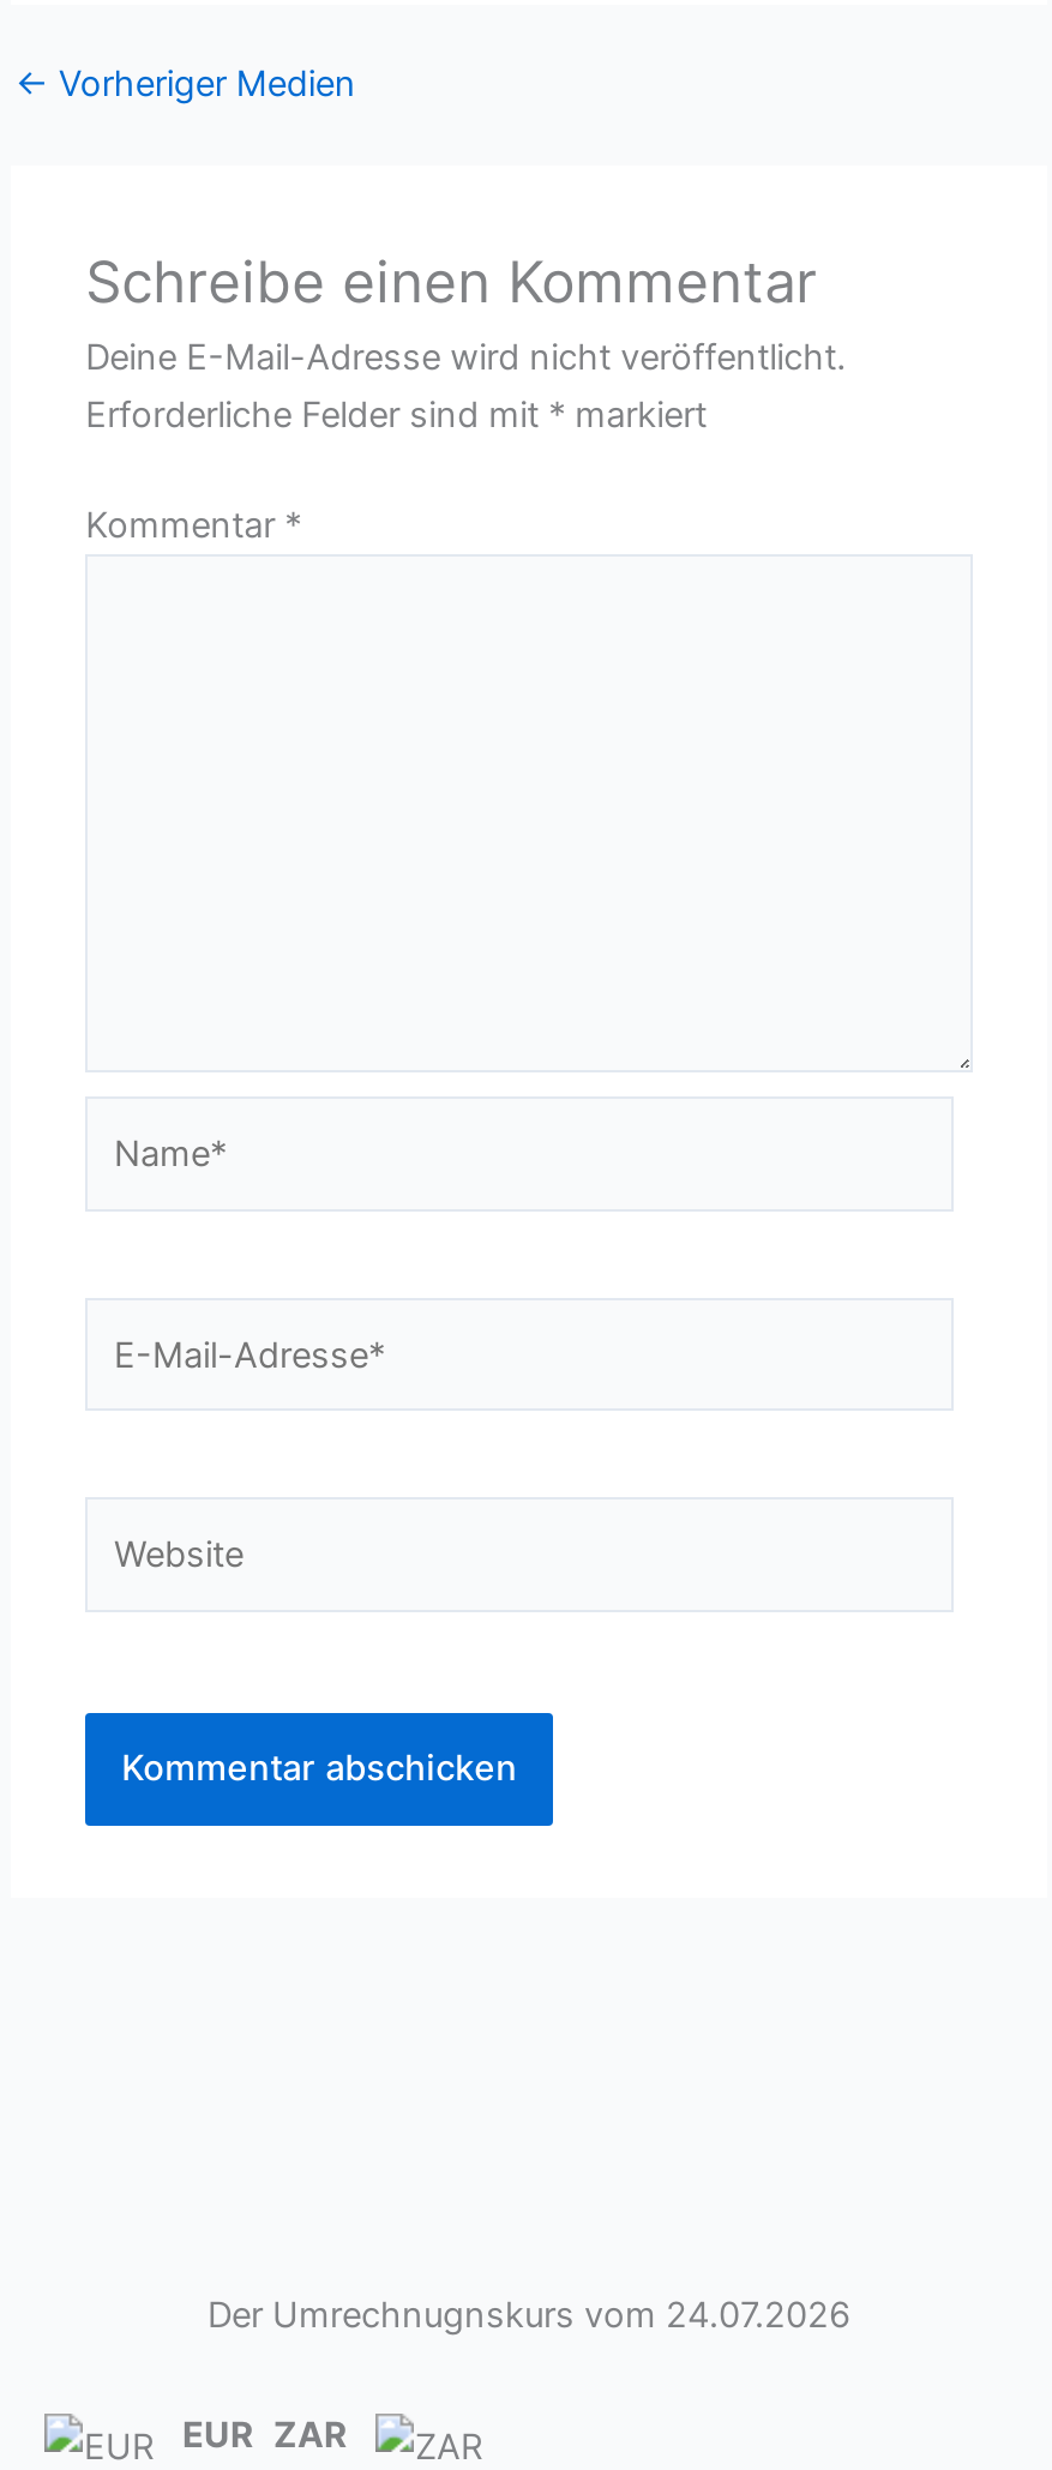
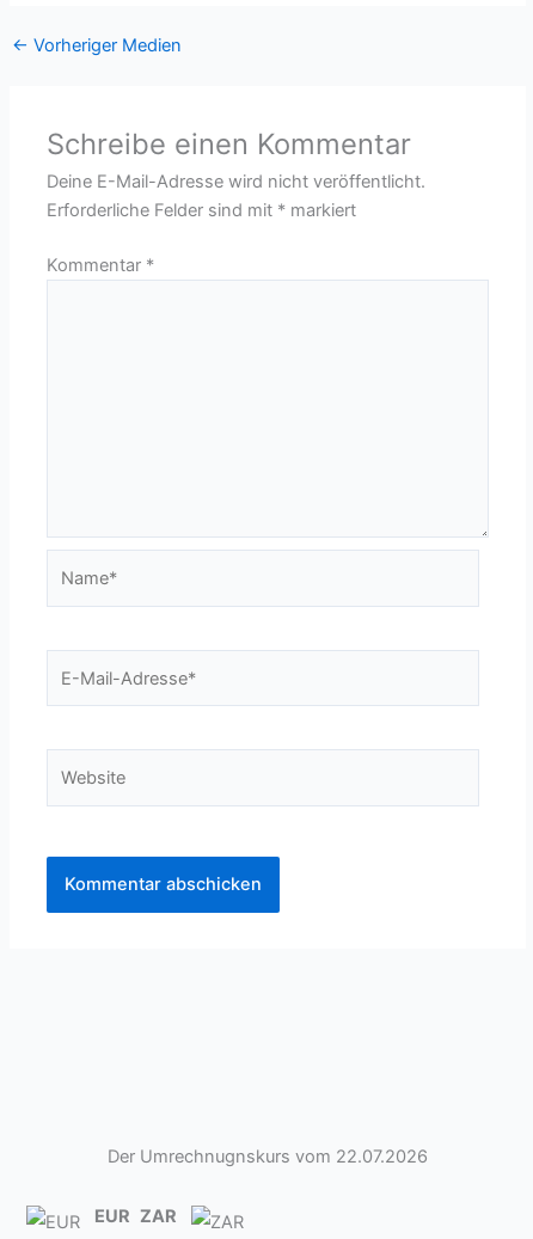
[208,2294,850,2337] Der Umrechnugnskurs vom 24.07.2026 -> [108,1146,428,1167] Der Umrechnugnskurs vom 22.07.2026

